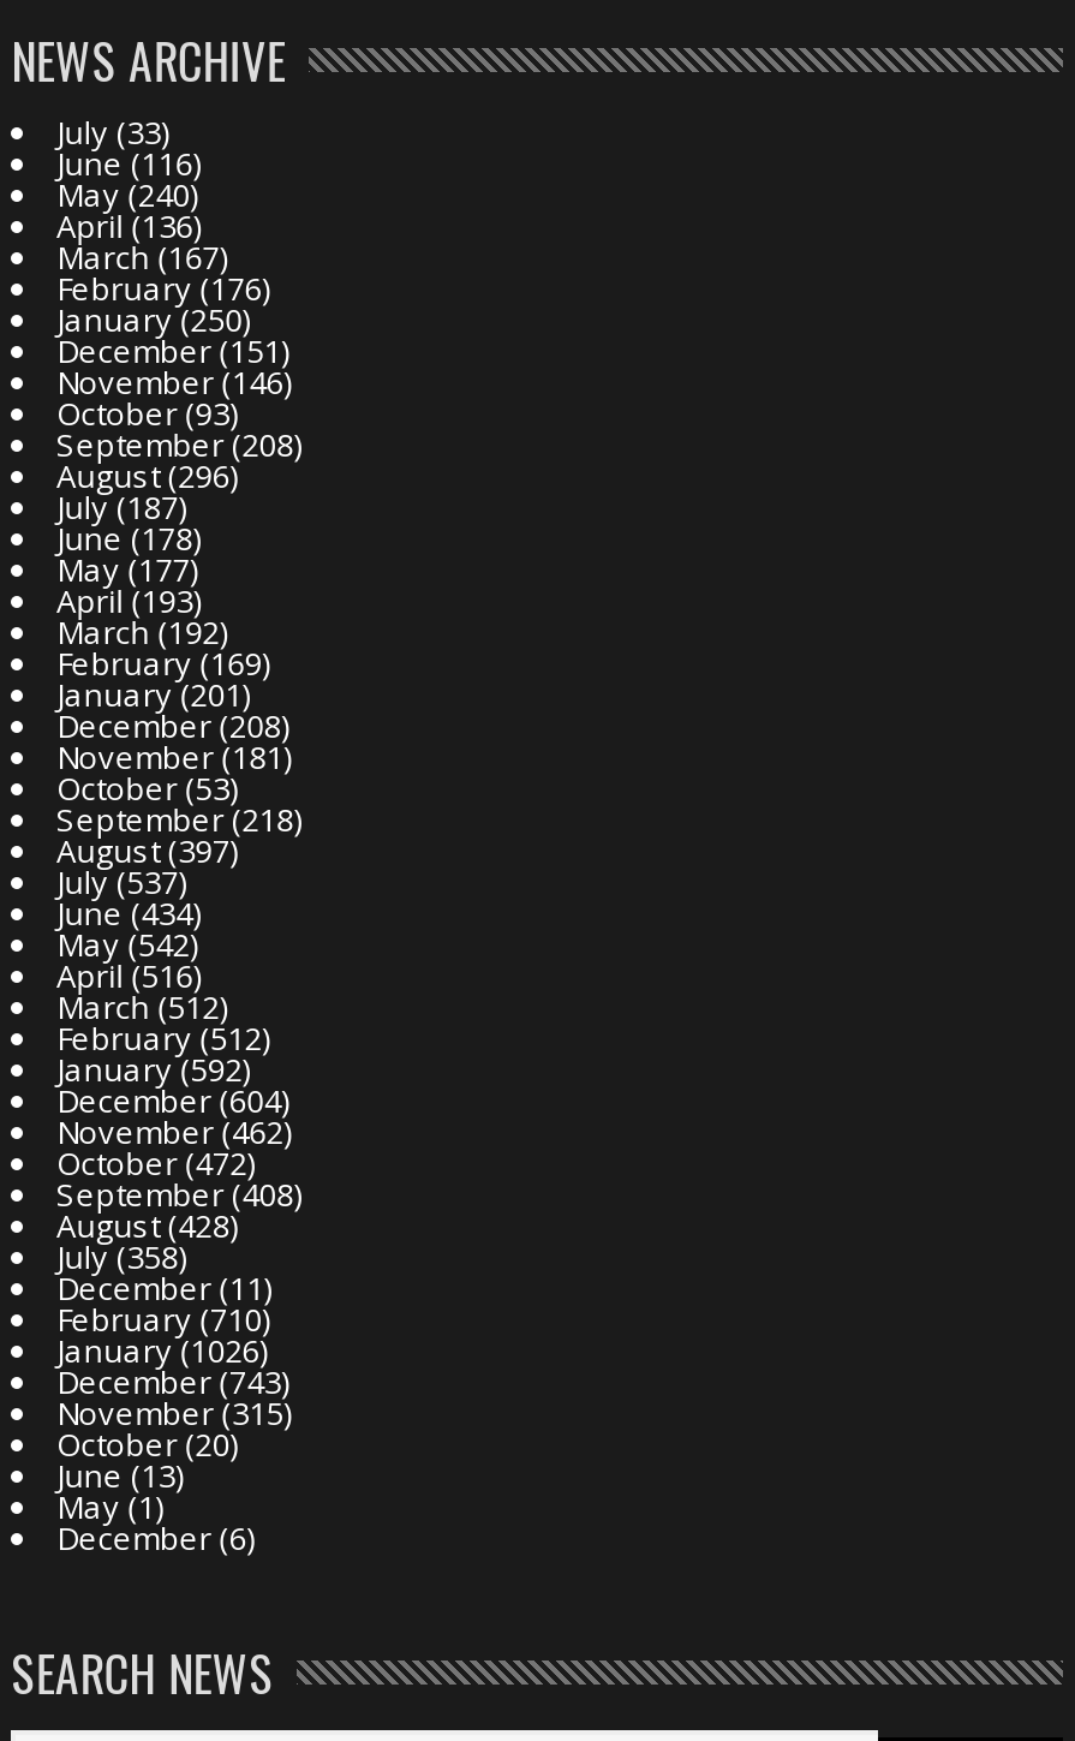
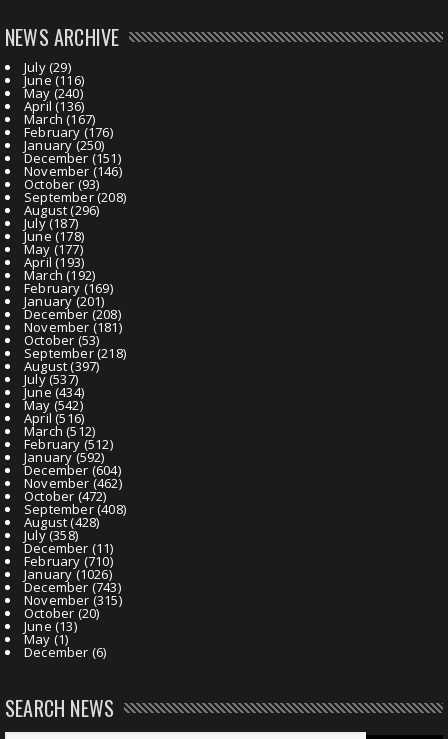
[56,112,169,155] July (33) -> [24,58,71,76] July (29)

